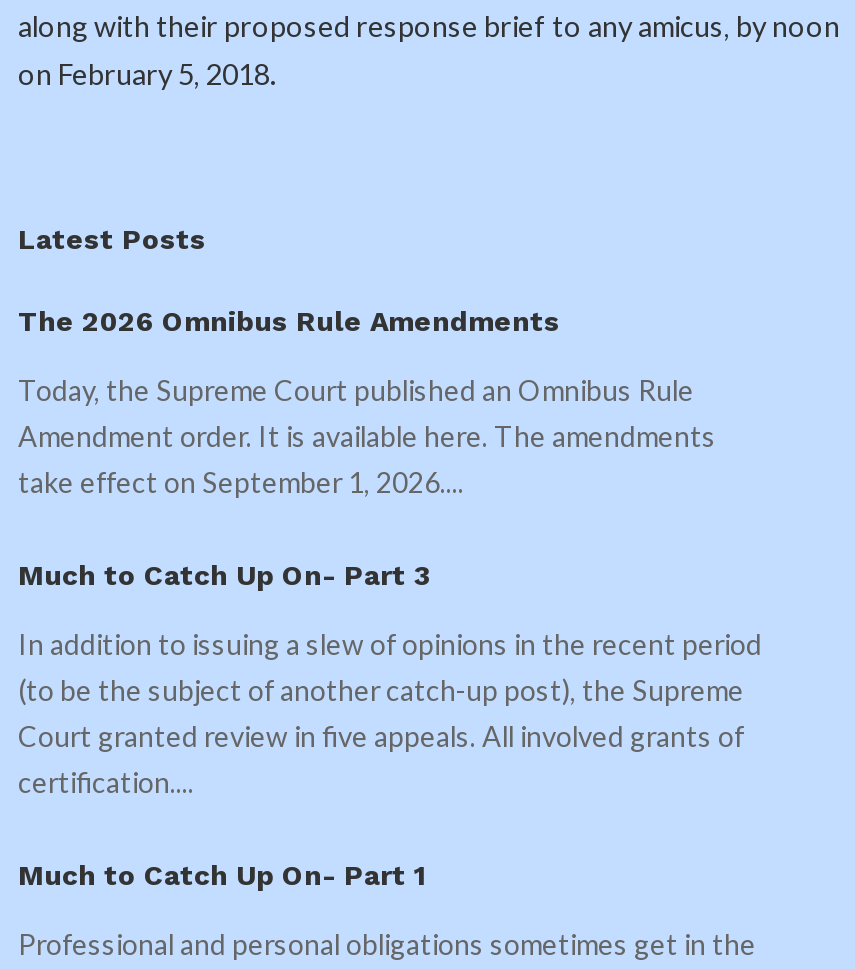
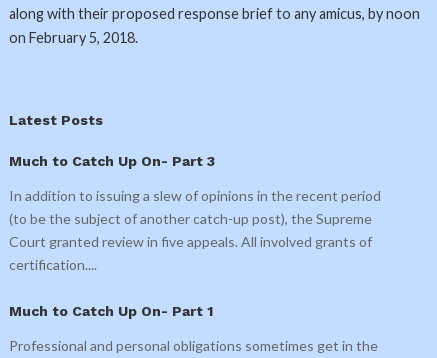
[18,305,716,499] The 2026 Omnibus Rule Amendments | Today, the Supreme Court published an Omnibus Rule | Amendment order. It is available here. The amendments | take effect on September 1, 2026.... -> none

